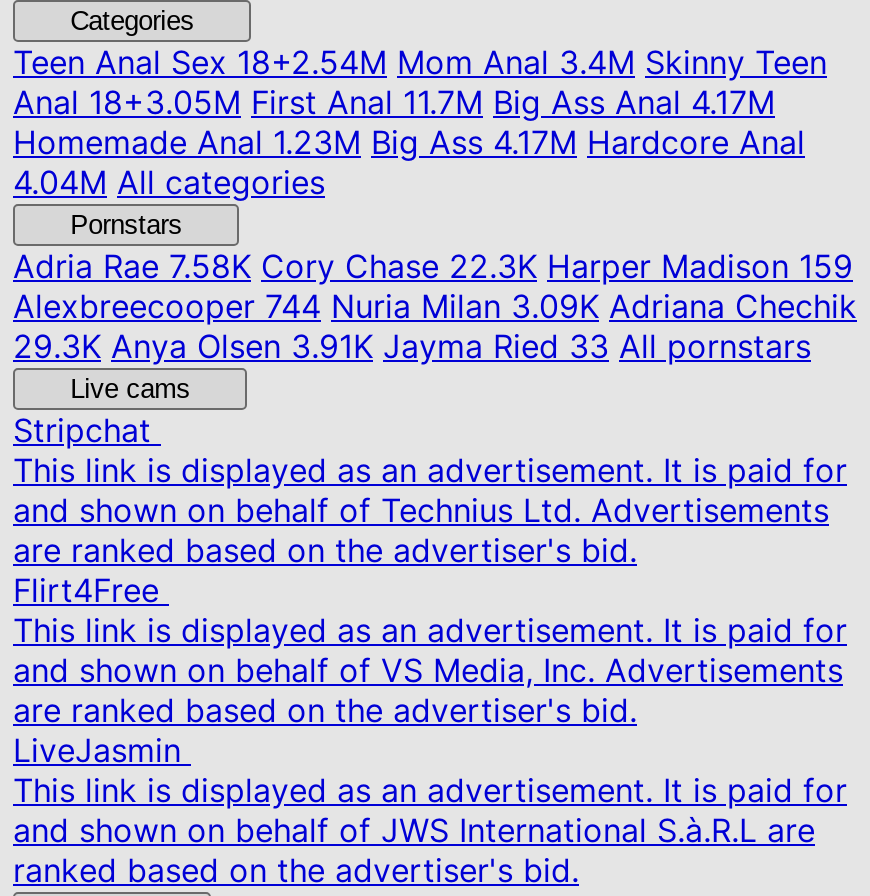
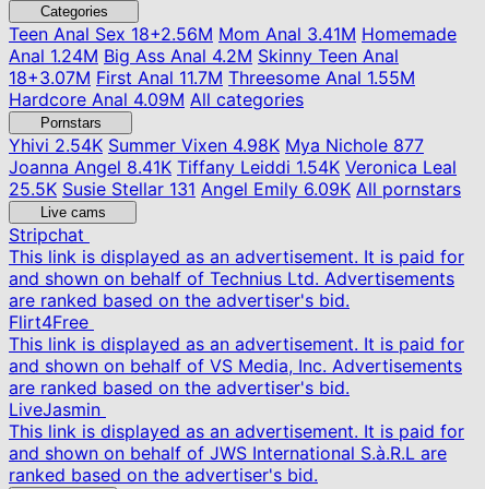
[13,42,827,202] Teen Anal Sex18+2.54M Mom Anal 3.4M Skinny Teen | Anal 18+3.05M First Anal 11.7M Big Ass Anal 4.17M | Homemade Anal 1.23M Big Ass 4.17M Hardcore Anal | 4.04M All categories -> [9,23,457,110] Teen Anal Sex18+2.56M Mom Anal 3.41M Homemade | Anal 1.24M Big Ass Anal 4.2M Skinny Teen Anal | 18+3.07M First Anal 11.7M Threesome Anal 1.55M | Hardcore Anal 4.09M All categories
[13,246,857,366] Adria Rae7.58K Cory Chase 22.3K Harper Madison 159 | Alexbreecooper 744 Nuria Milan 3.09K Adriana Chechik | 29.3K Anya Olsen 3.91K Jayma Ried 33 All pornstars -> [9,134,461,200] Yhivi2.54K Summer Vixen 4.98K Mya Nichole 877 | Joanna Angel 8.41K Tiffany Leiddi 1.54K Veronica Leal | 25.5K Susie Stellar 131 Angel Emily 6.09K All pornstars

